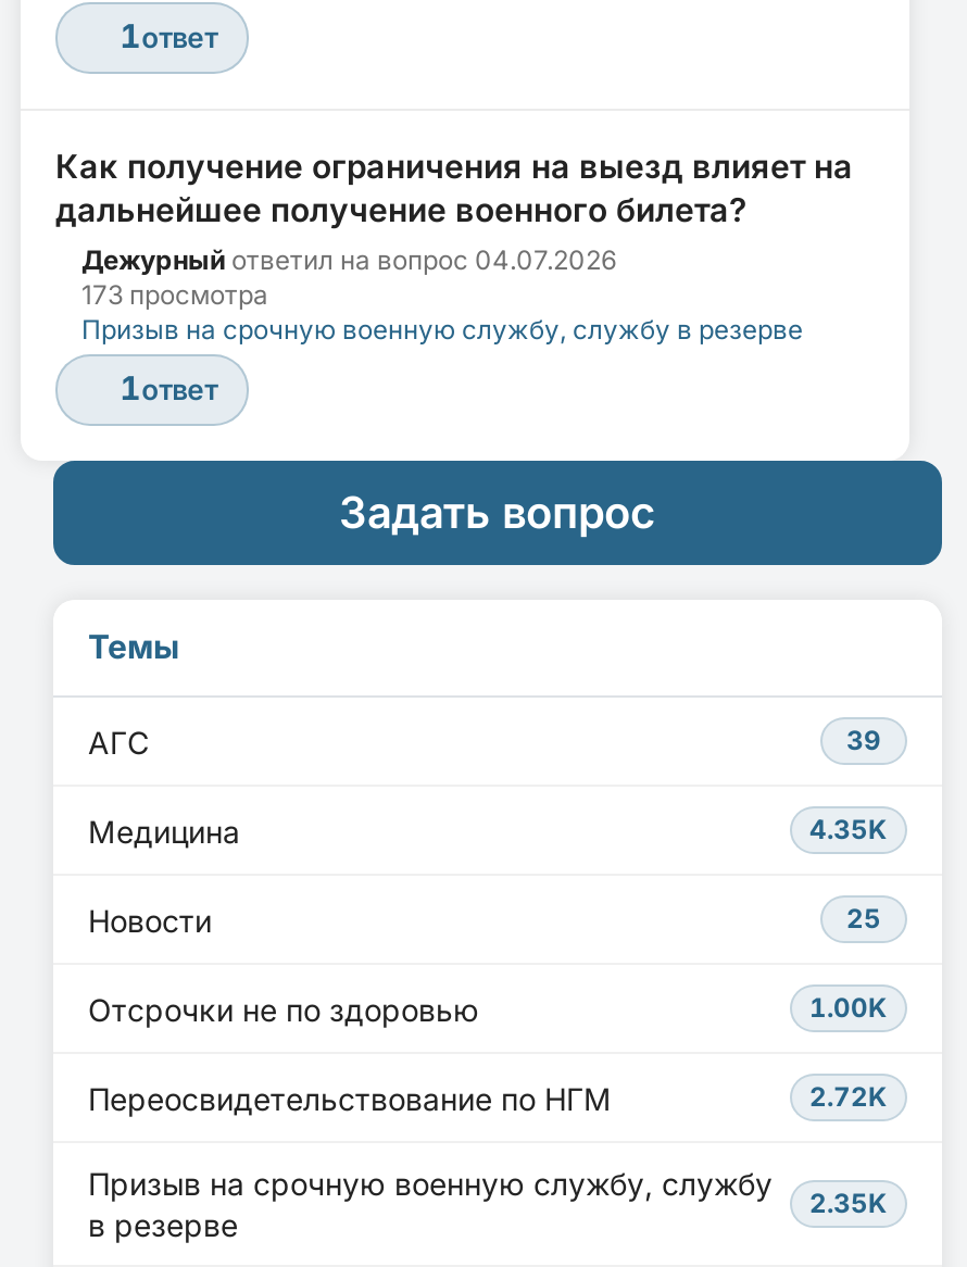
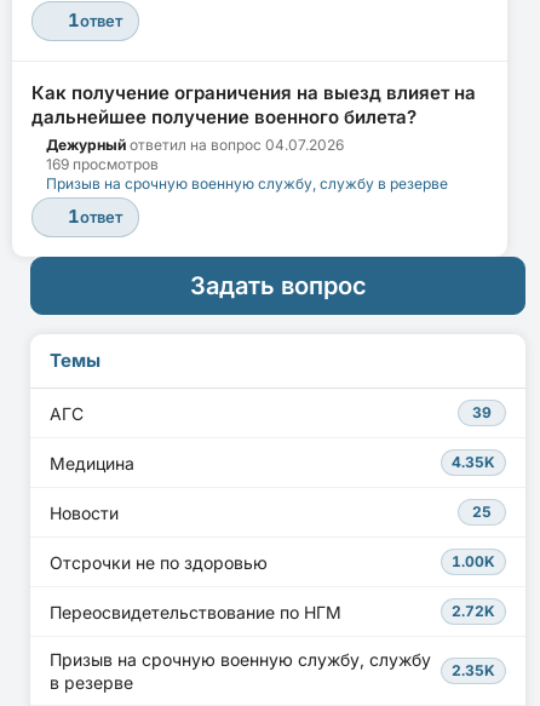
[81,279,268,311] 173 просмотра -> [46,155,159,174] 169 просмотров

